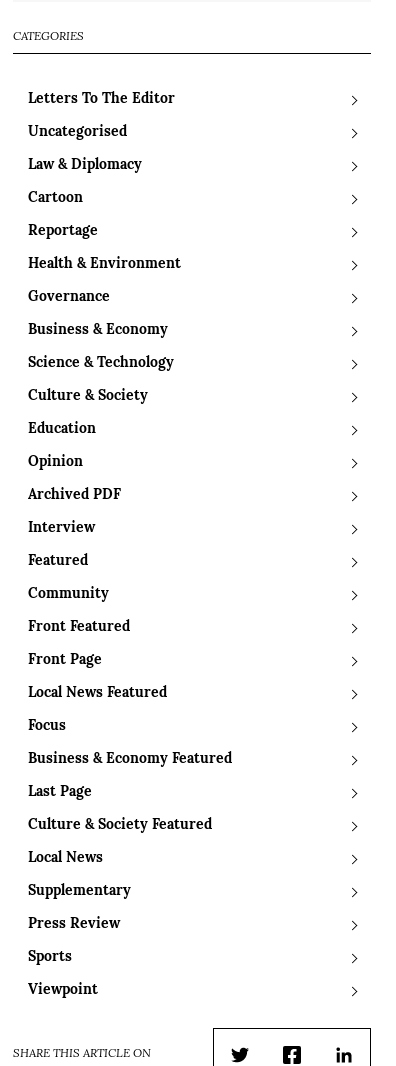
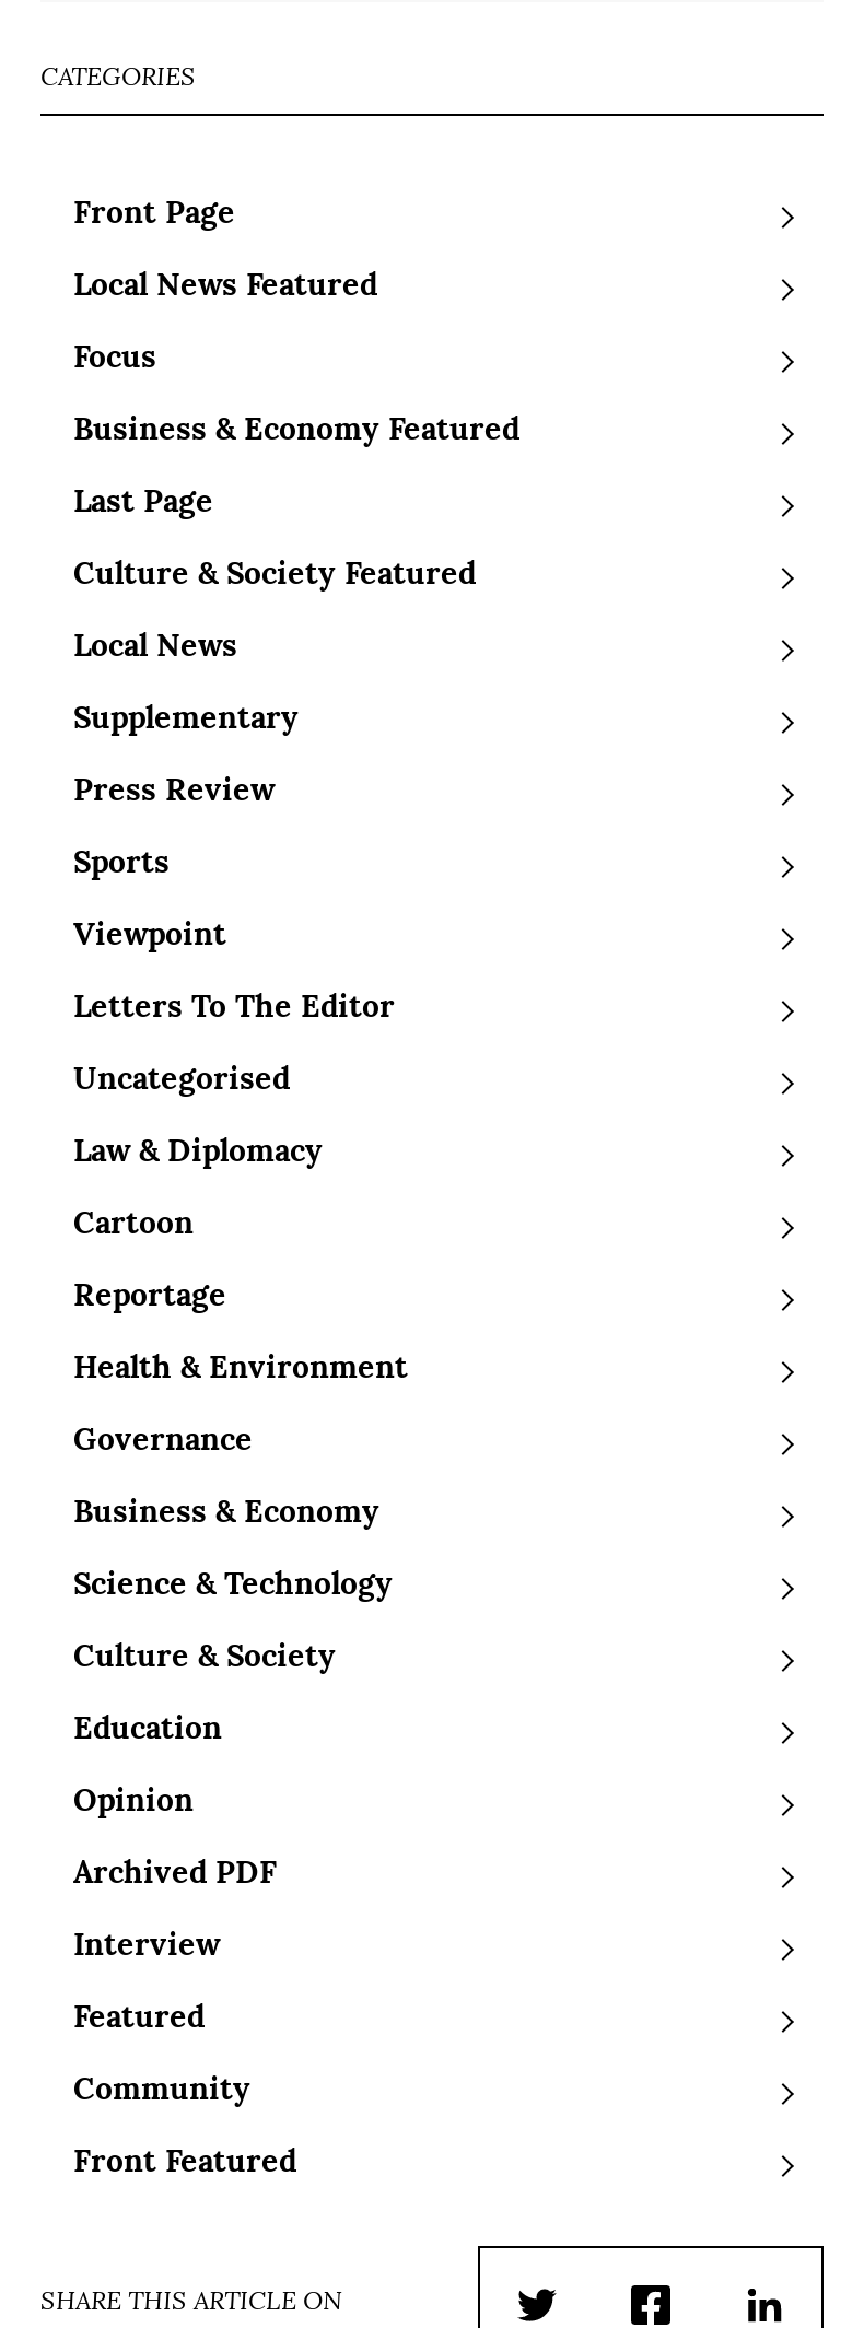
moved [28,92,181,635] -> [73,994,408,2181]: Letters To The Editor | Uncategorised | Law & Diplomacy | ... | Community | Front Featured
moved [28,653,232,998] -> [73,200,519,954]: Front Page | Local News Featured | Focus | ... | Sports | Viewpoint

